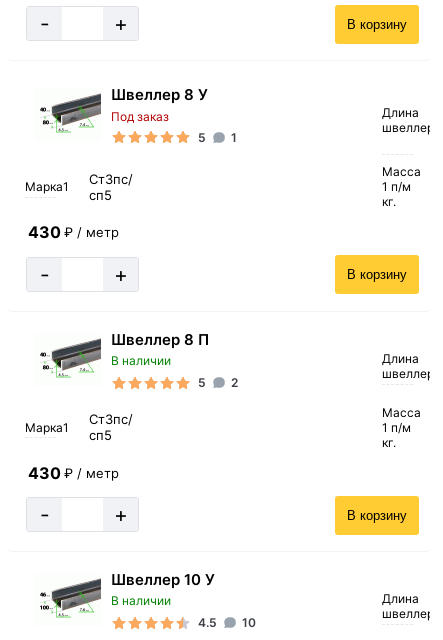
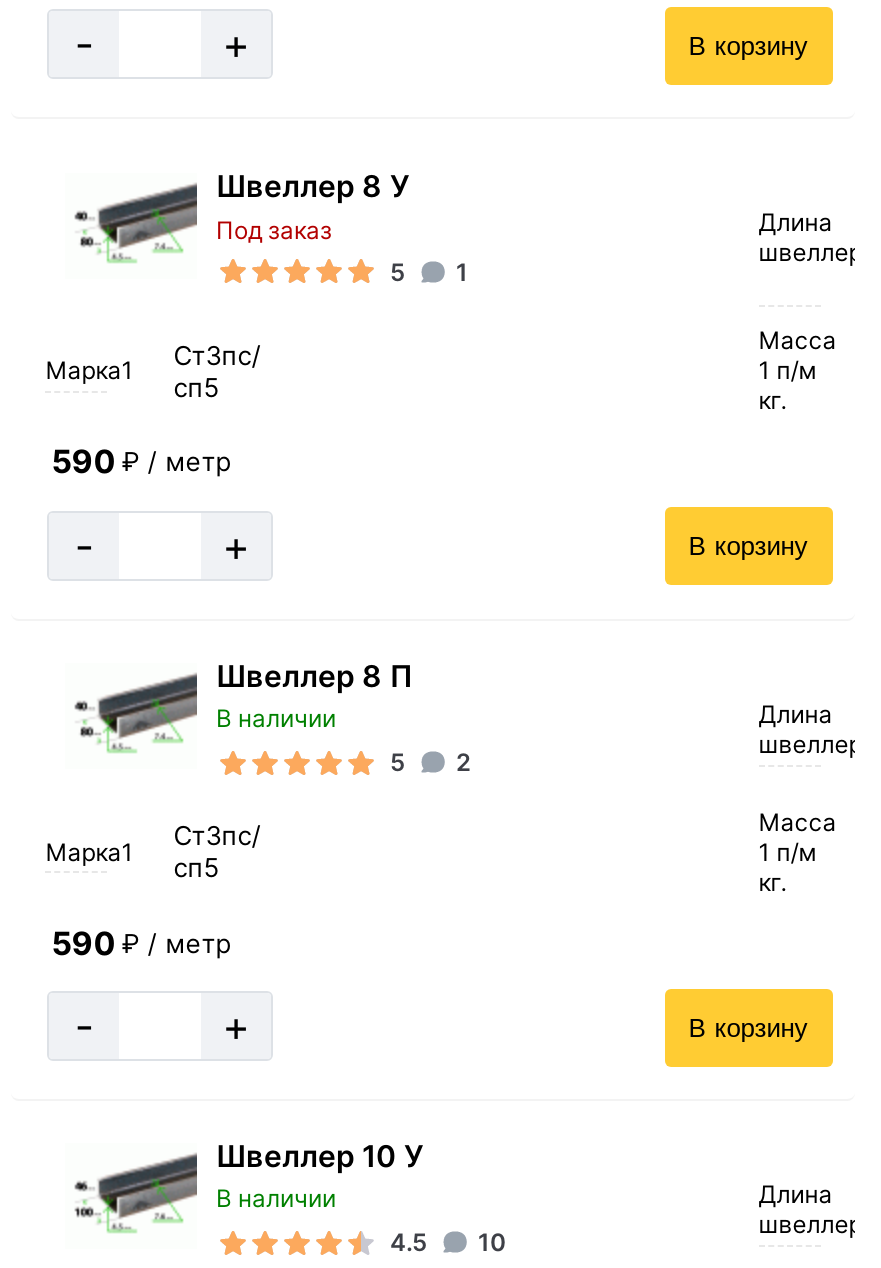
[28,222,119,242] 430 ₽ / метр -> [52,441,232,481] 590 ₽ / метр
[28,462,119,482] 430 ₽ / метр -> [52,922,232,962] 590 ₽ / метр

